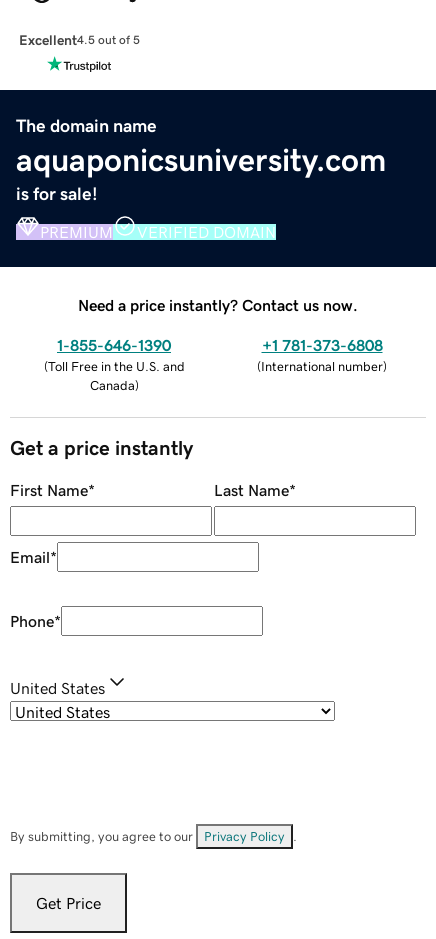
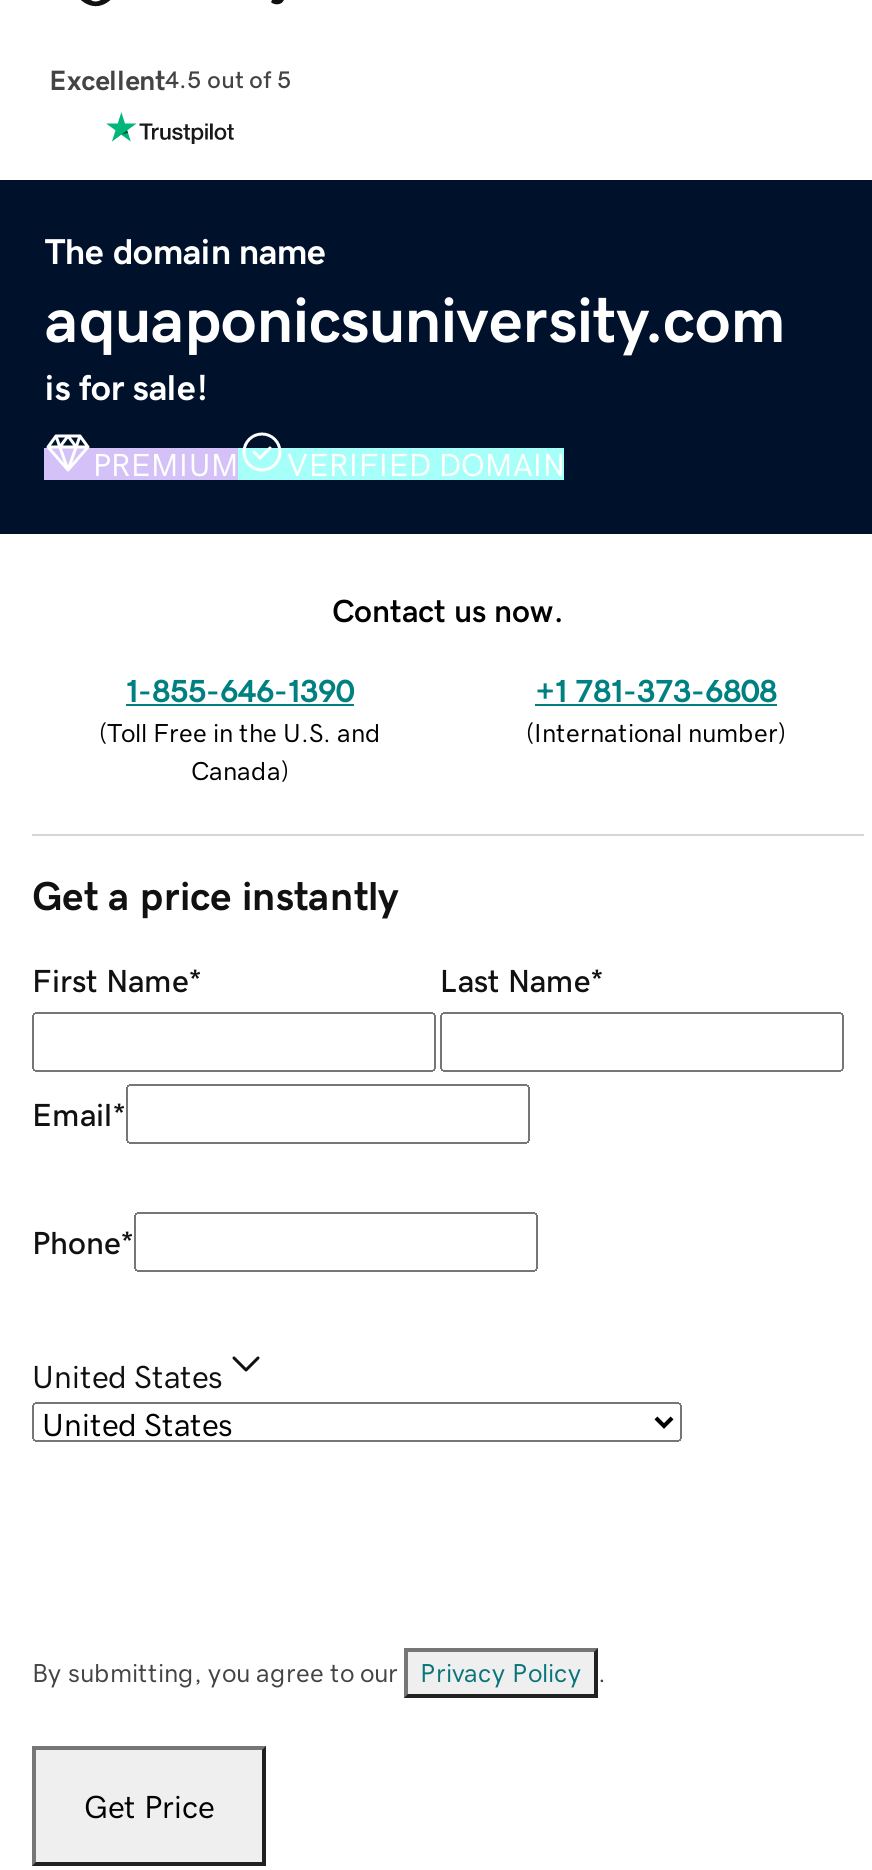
[78,297,358,313] Need a price instantly? Contact us now. -> [332,593,564,625] Contact us now.

